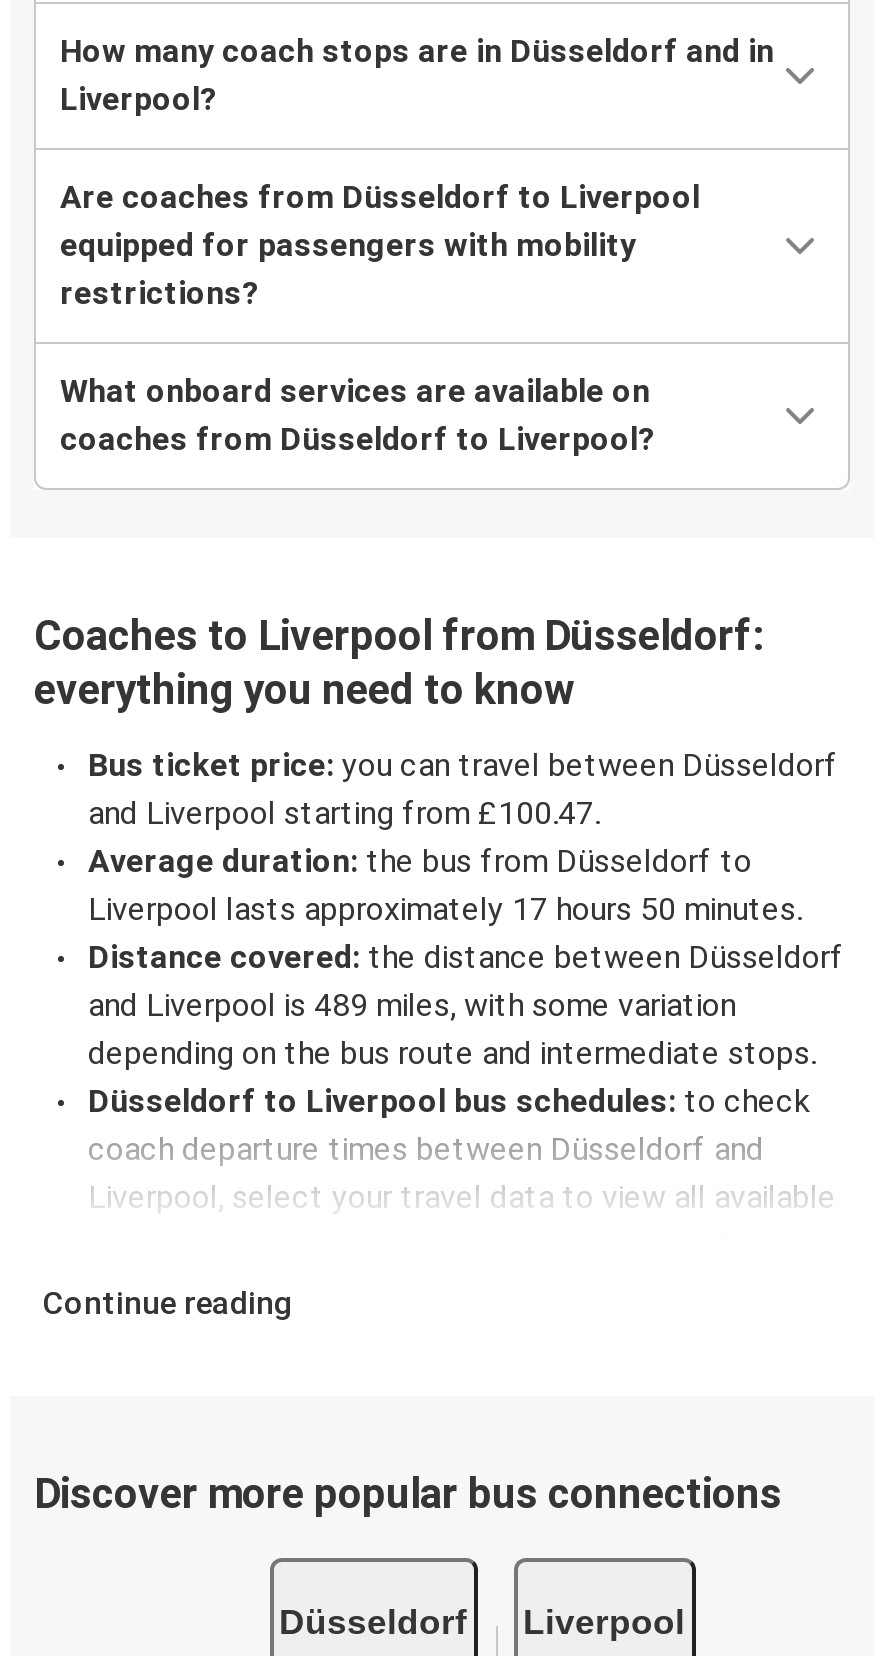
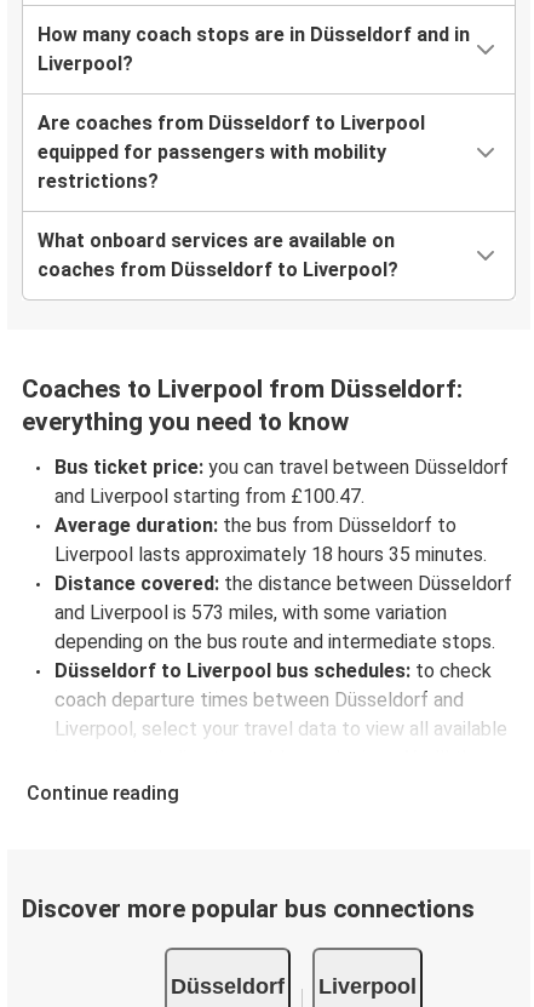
[88,891,802,929] Liverpool lasts approximately 17 hours 50 minutes. -> [54,543,487,566] Liverpool lasts approximately 18 hours 35 minutes.
[88,987,736,1025] and Liverpool is 489 miles, with some variation -> [54,601,447,624] and Liverpool is 573 miles, with some variation

